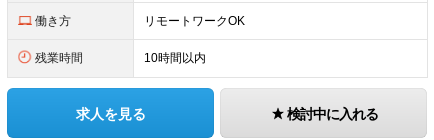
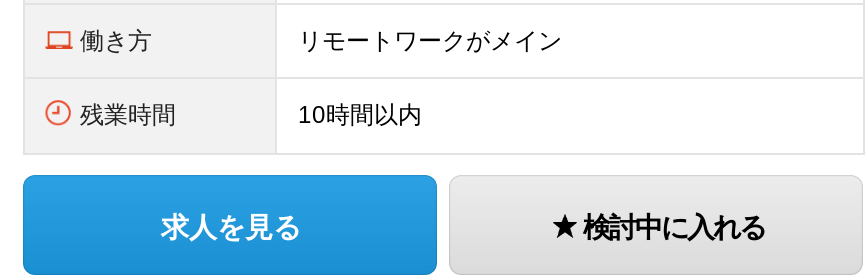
[144,14,245,28] リモートワークOK -> [298,27,562,55] リモートワークがメイン

